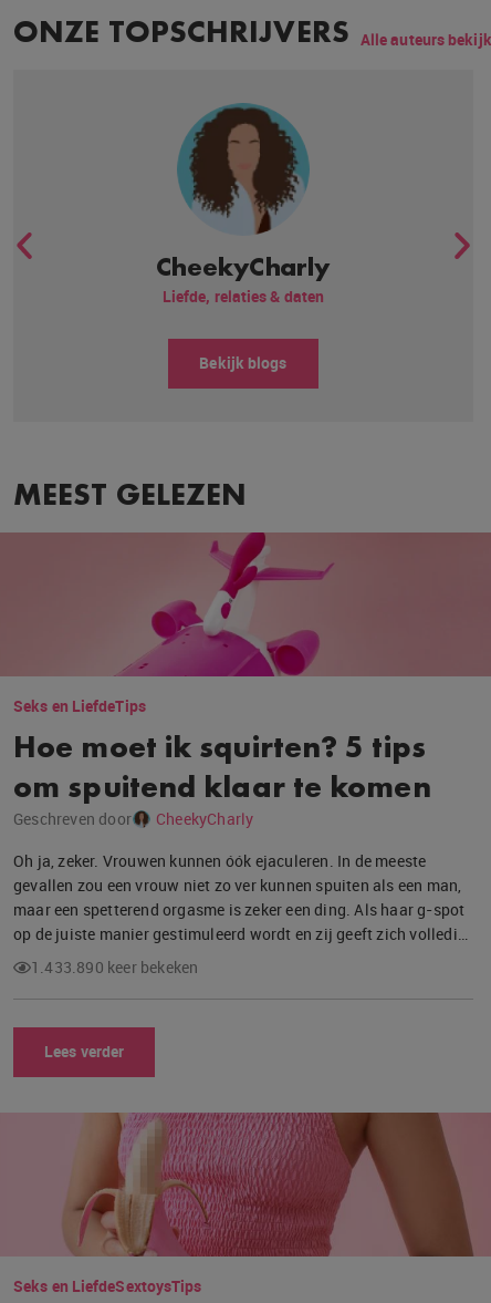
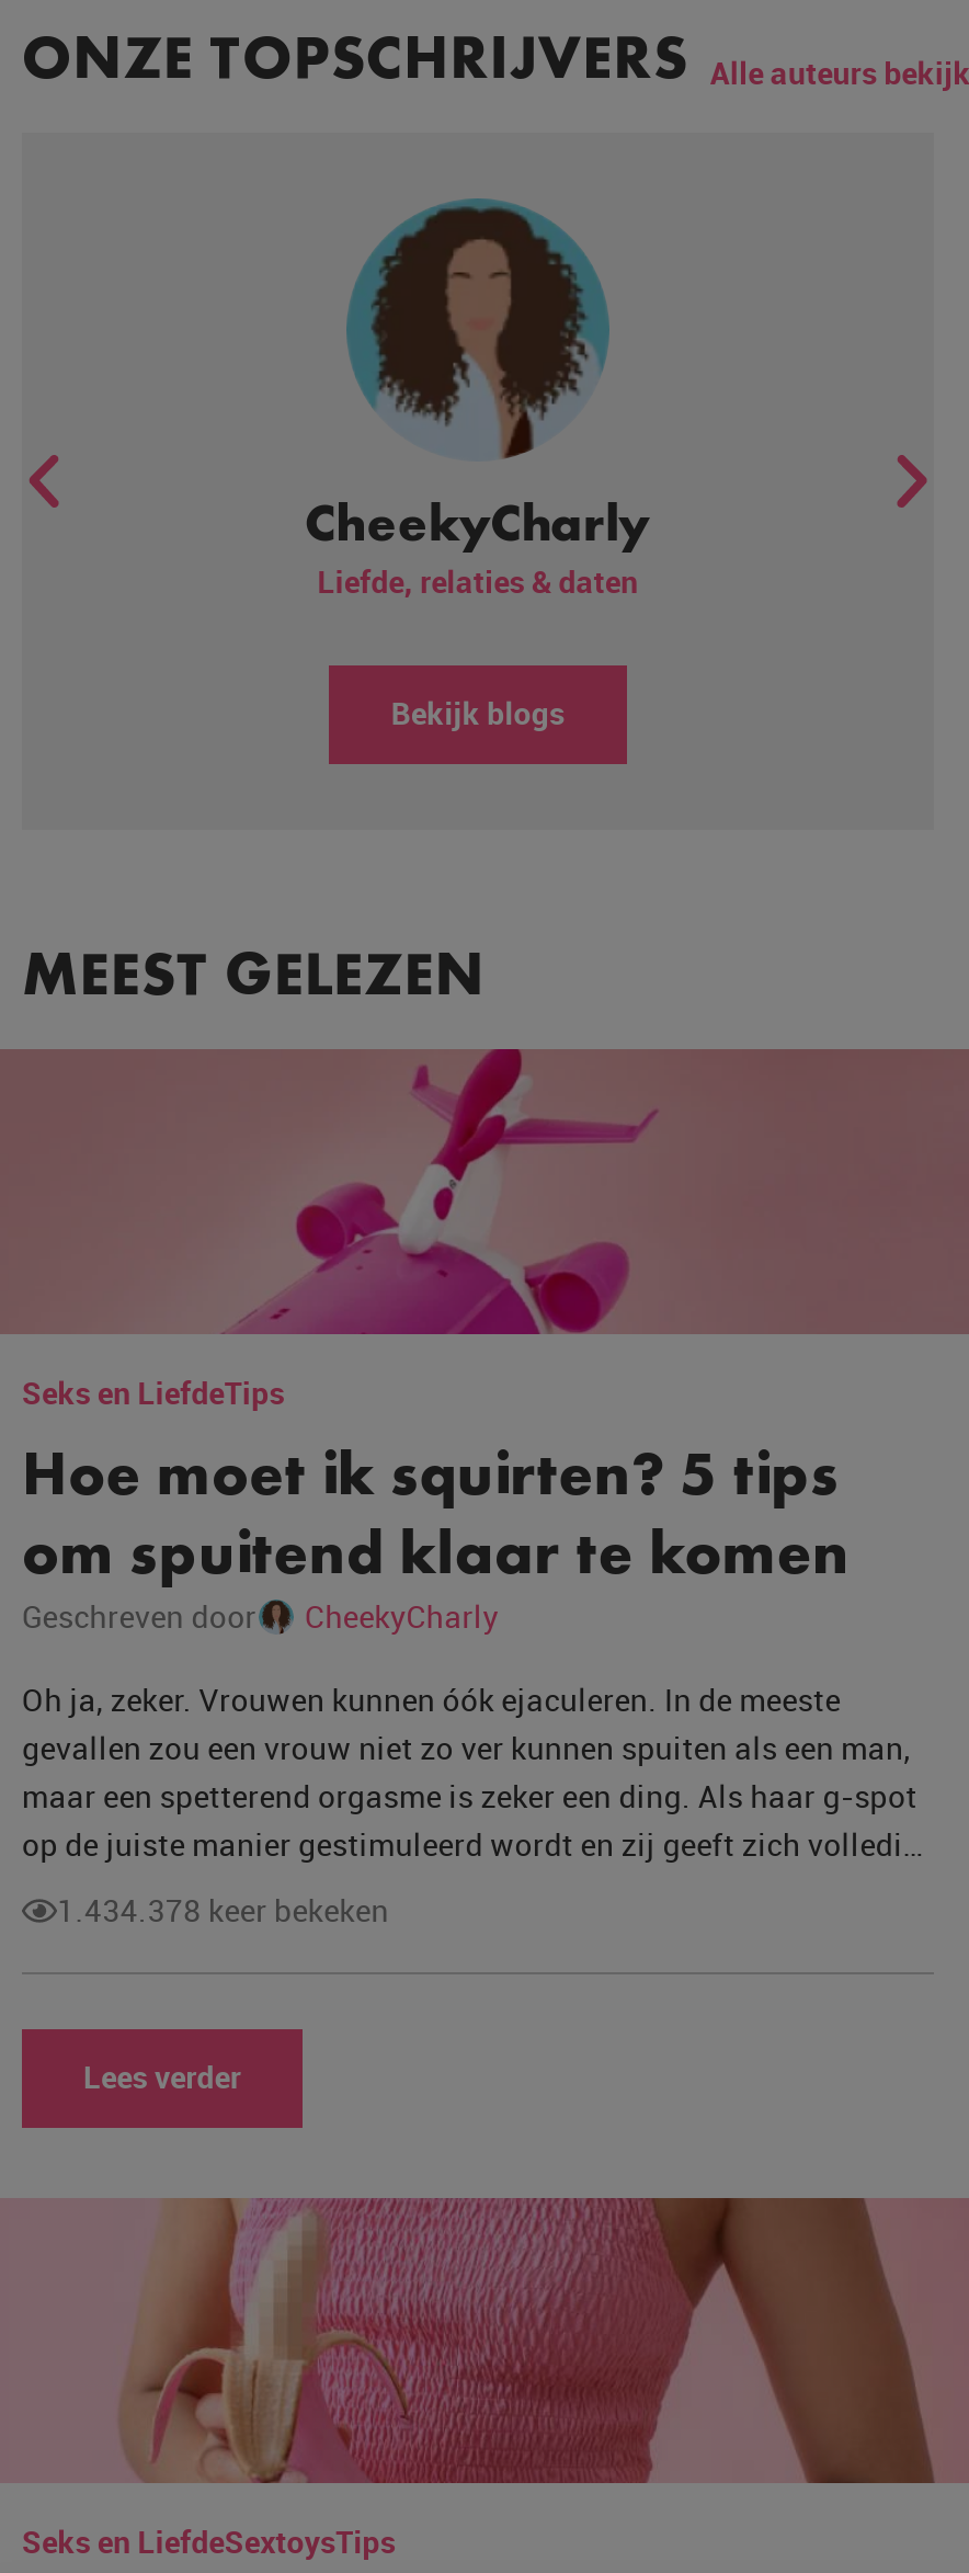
[31,957,198,978] 1.433.890 keer bekeken -> [57,1890,389,1931] 1.434.378 keer bekeken

